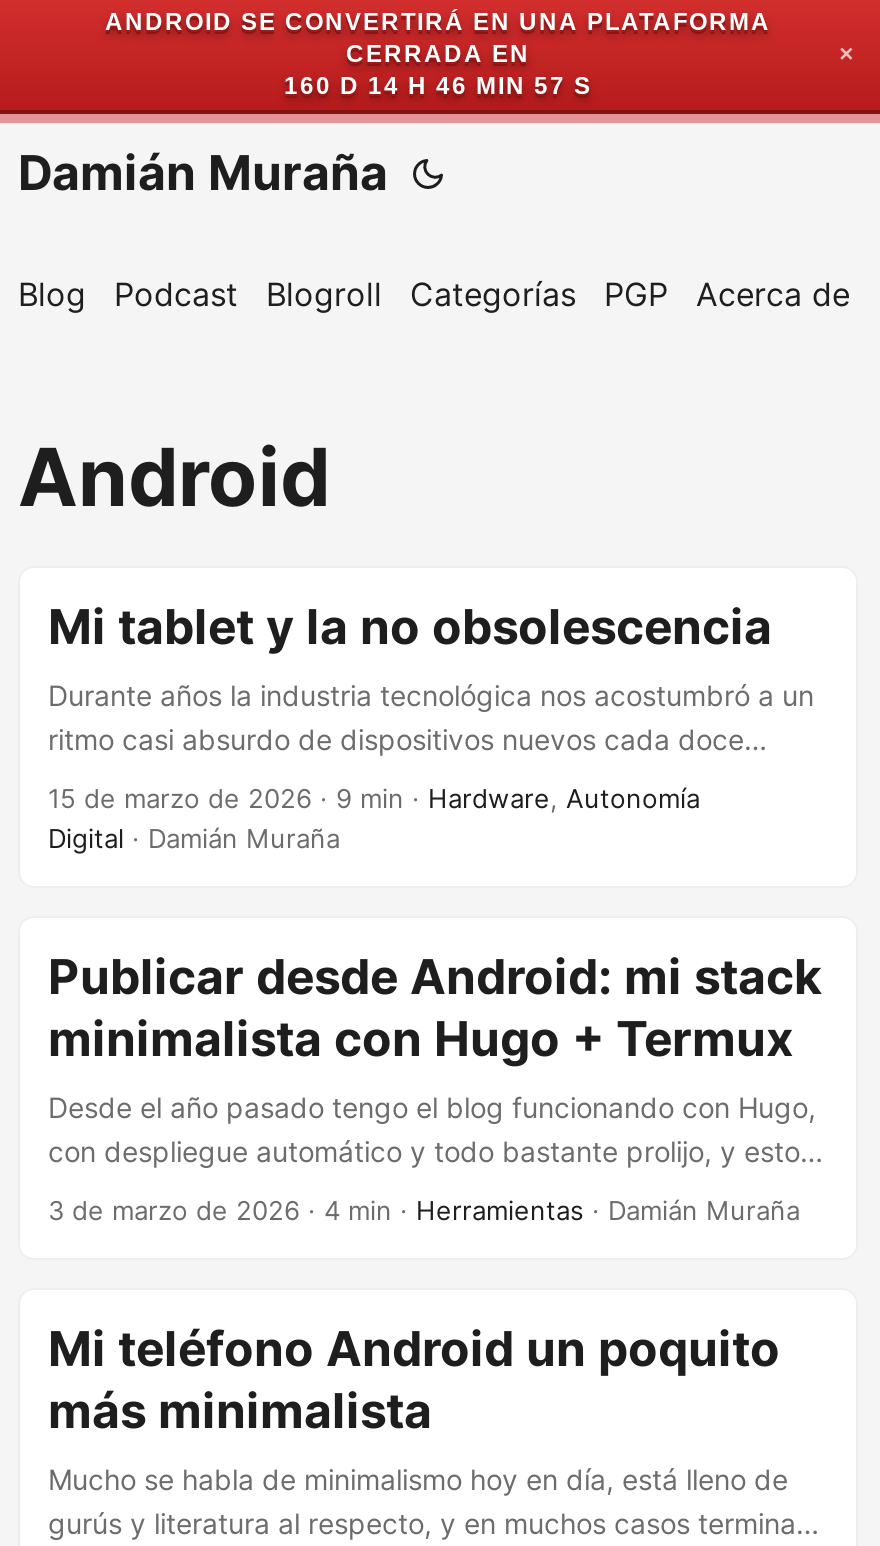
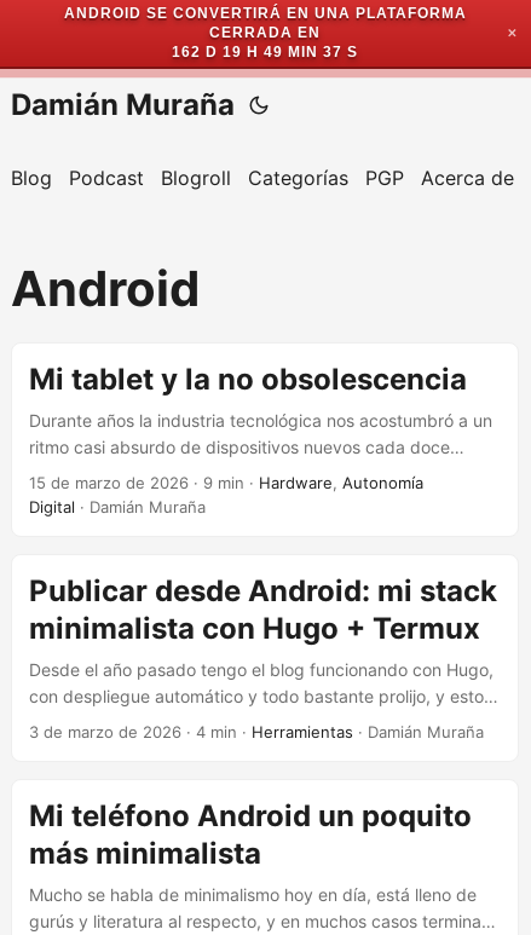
[284,72,592,100] 160 D 14 H 46 MIN 57 S -> [172,44,358,60] 162 D 19 H 49 MIN 37 S

